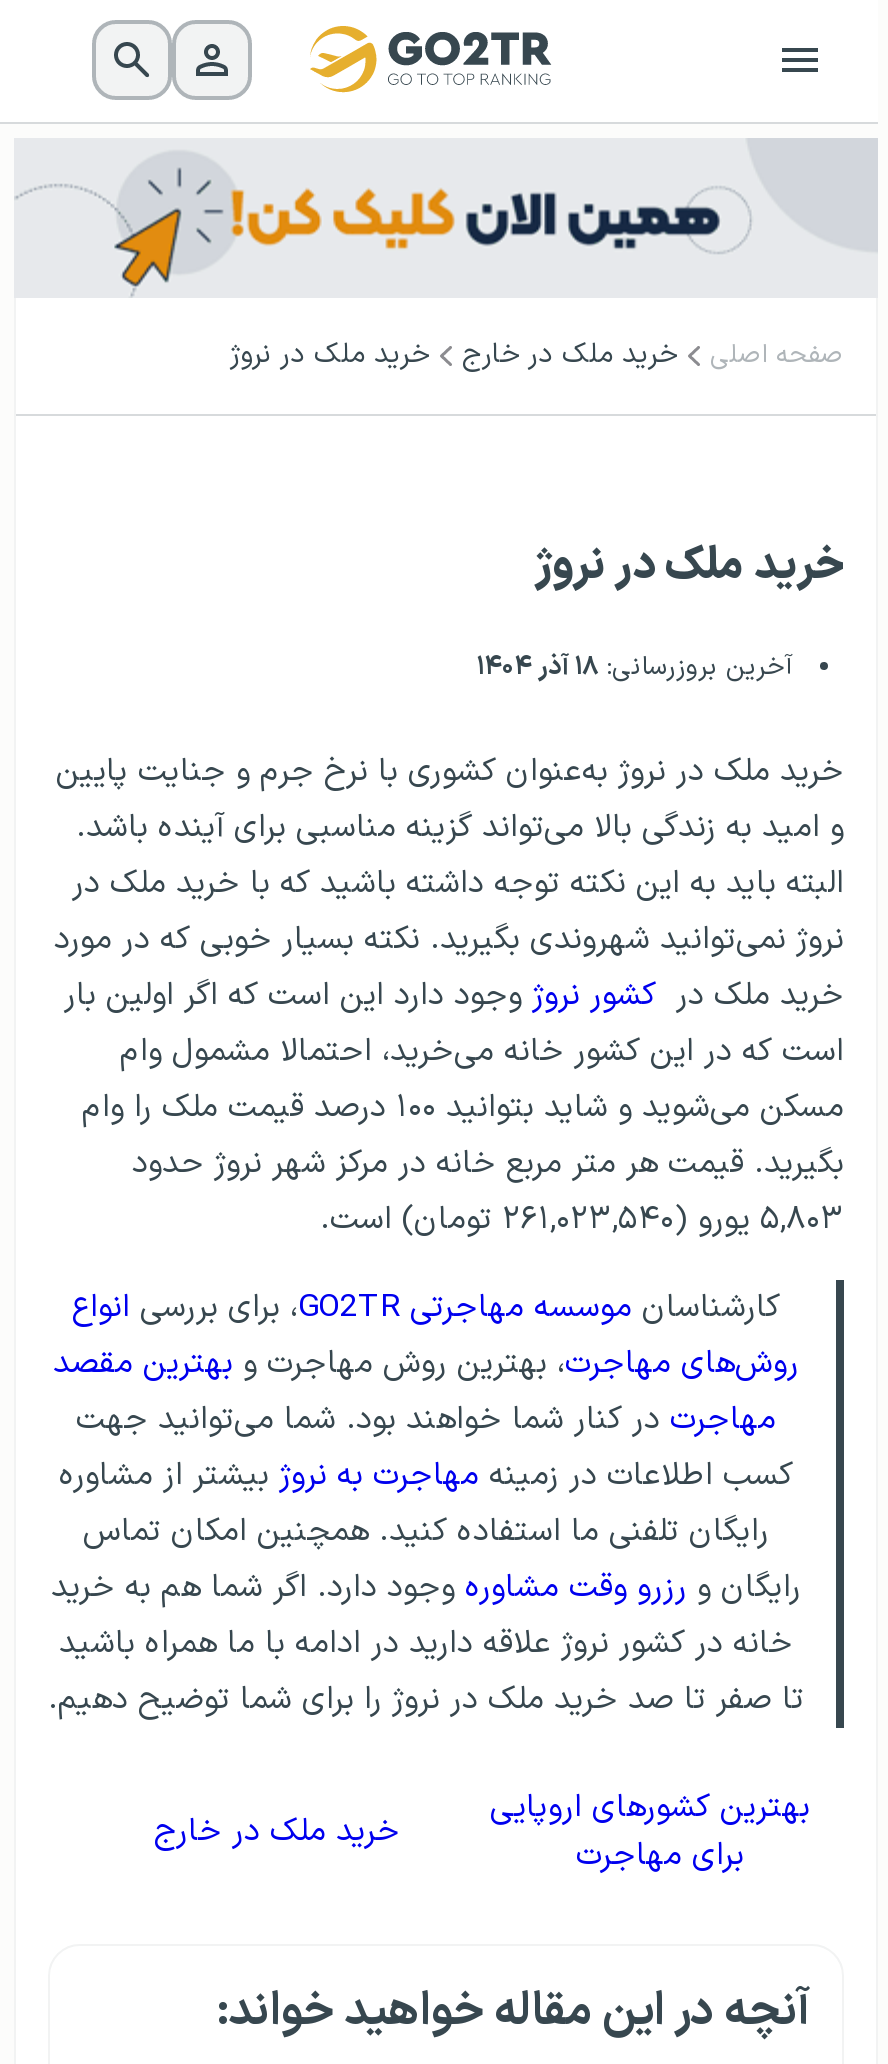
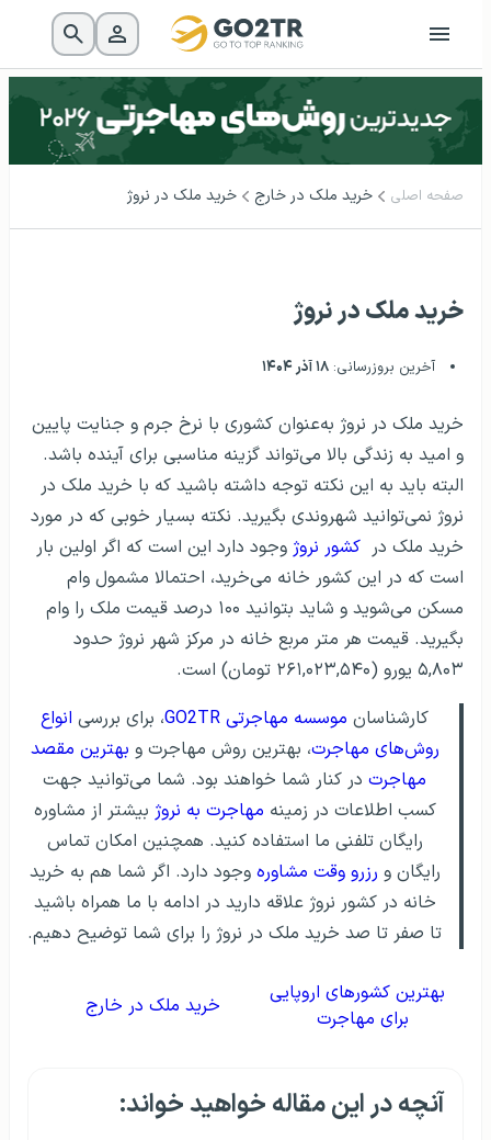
[14,138,878,298] [image] -> [8,76,483,166] [image]

